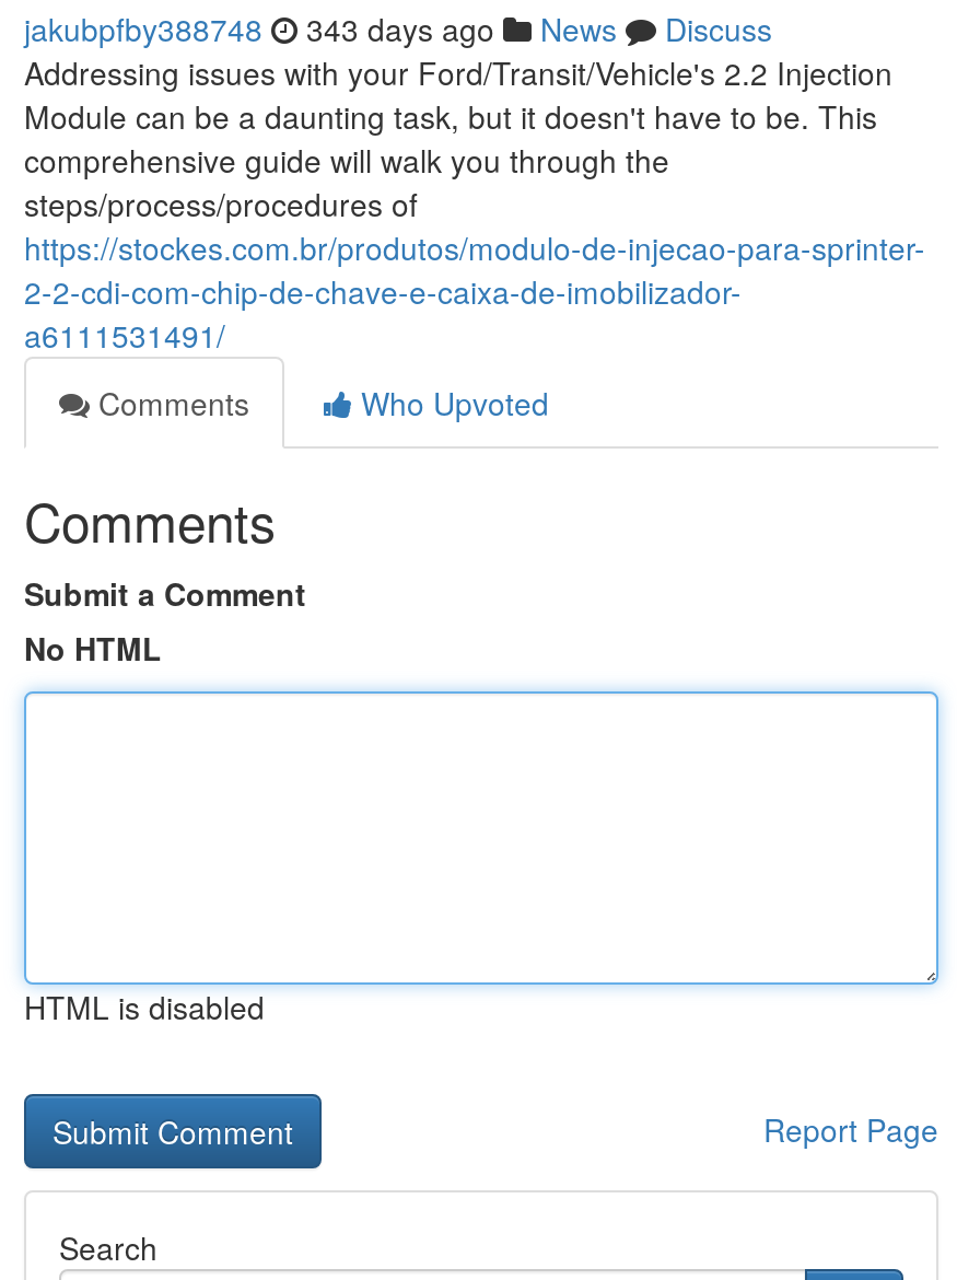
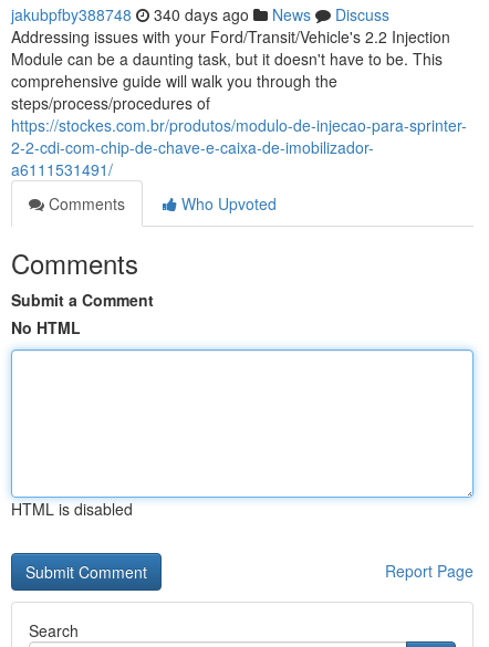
[24,7,772,50] jakubpfby388748 343 days ago News Discuss -> [11,3,389,25] jakubpfby388748 340 days ago News Discuss

